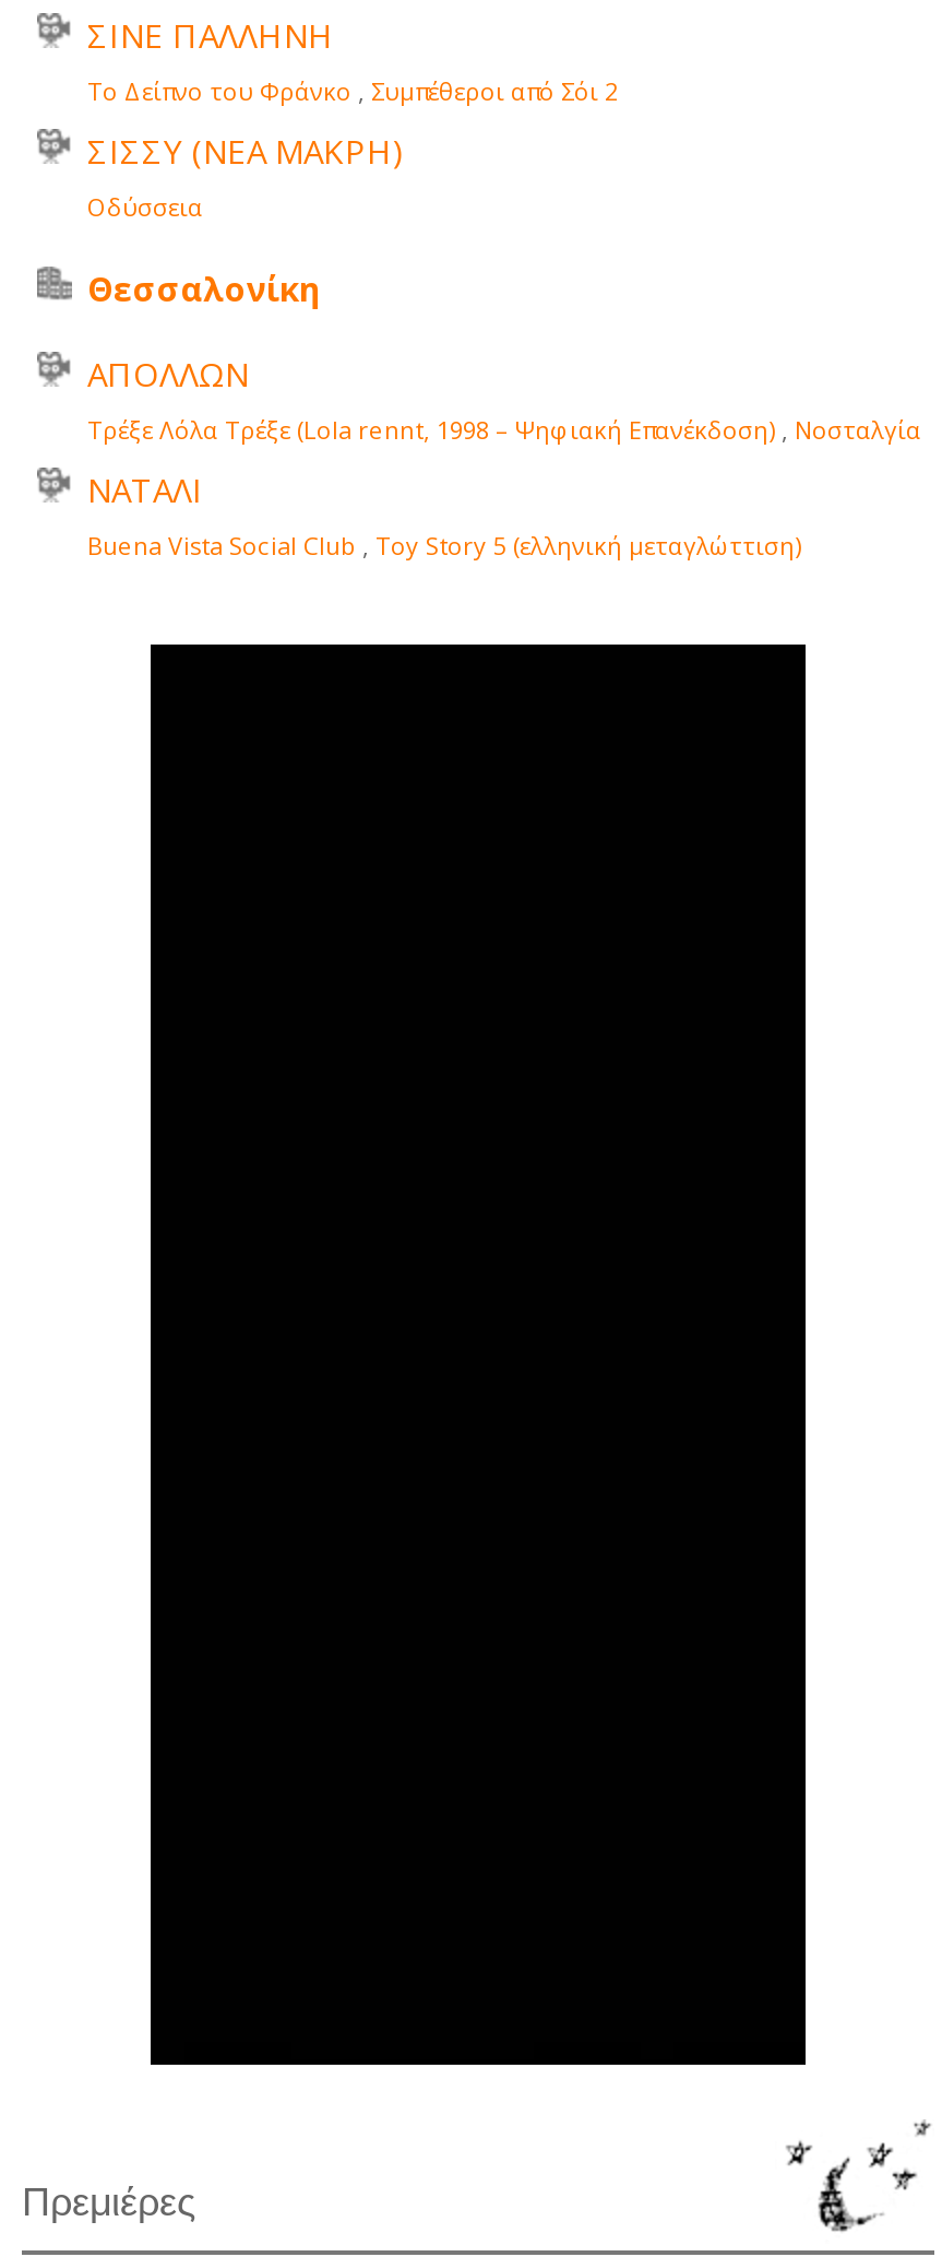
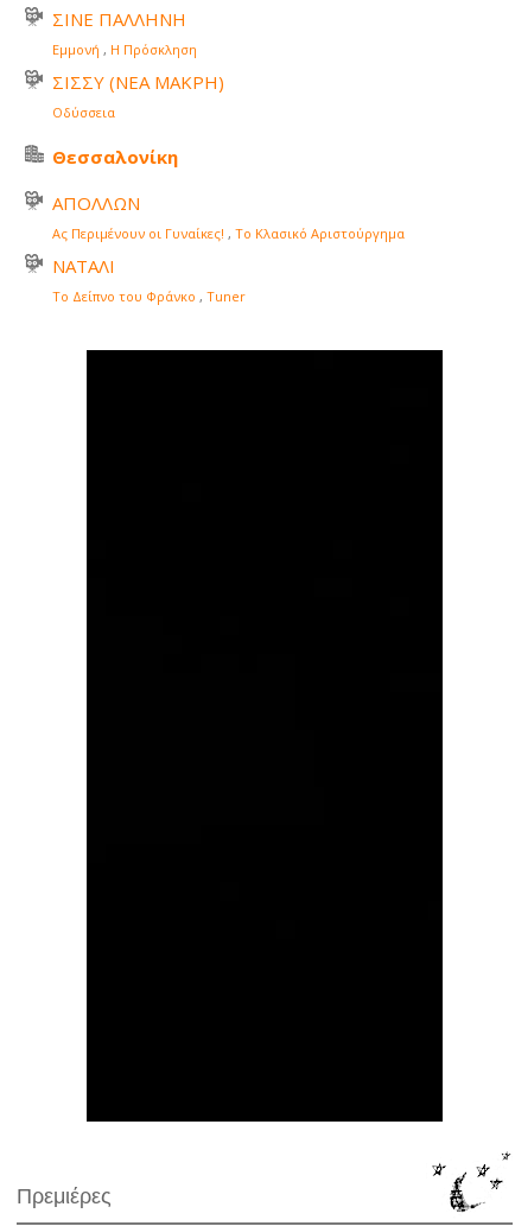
[87,73,618,106] Το Δείπνο του Φράνκο, Συμπέθεροι από Σόι 2 -> [52,40,197,58] Εμμονή, Η Πρόσκληση
[87,412,921,445] Τρέξε Λόλα Τρέξε (Lola rennt, 1998 – Ψηφιακή Επανέκδοση), Νοσταλγία -> [52,224,405,242] Ας Περιμένουν οι Γυναίκες!, Το Κλασικό Αριστούργημα
[87,528,801,560] Buena Vista Social Club, Toy Story 5 (ελληνική μεταγλώττιση) -> [52,287,246,304] Το Δείπνο του Φράνκο, Tuner

